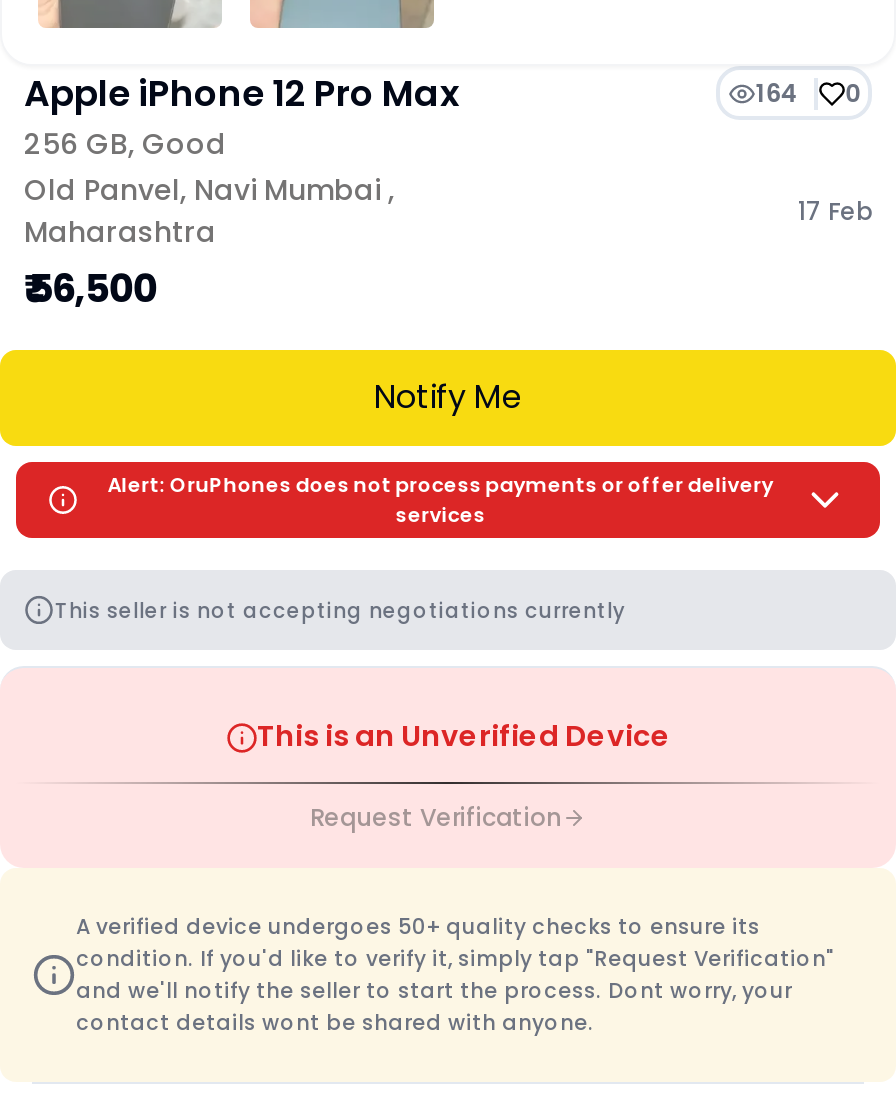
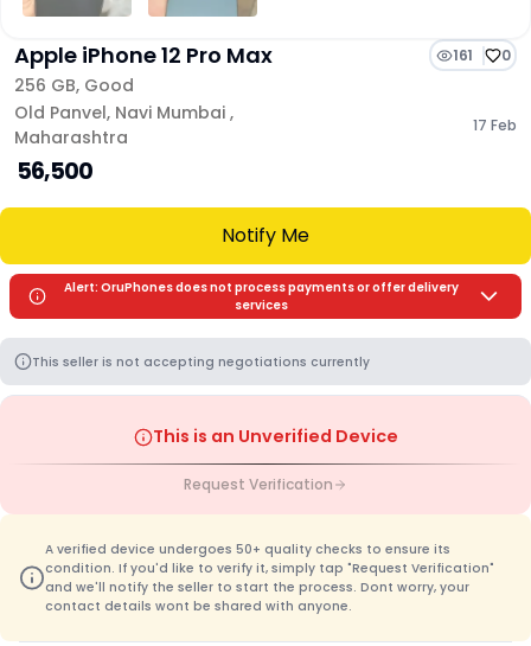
[756,75,861,109] 164 0 -> [453,45,510,65] 161 0

